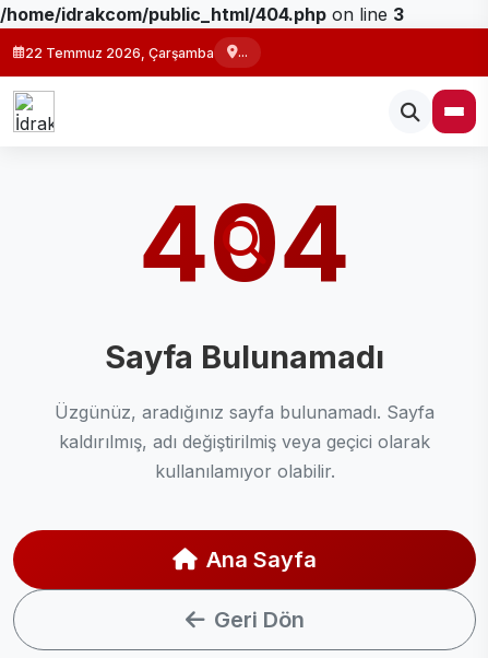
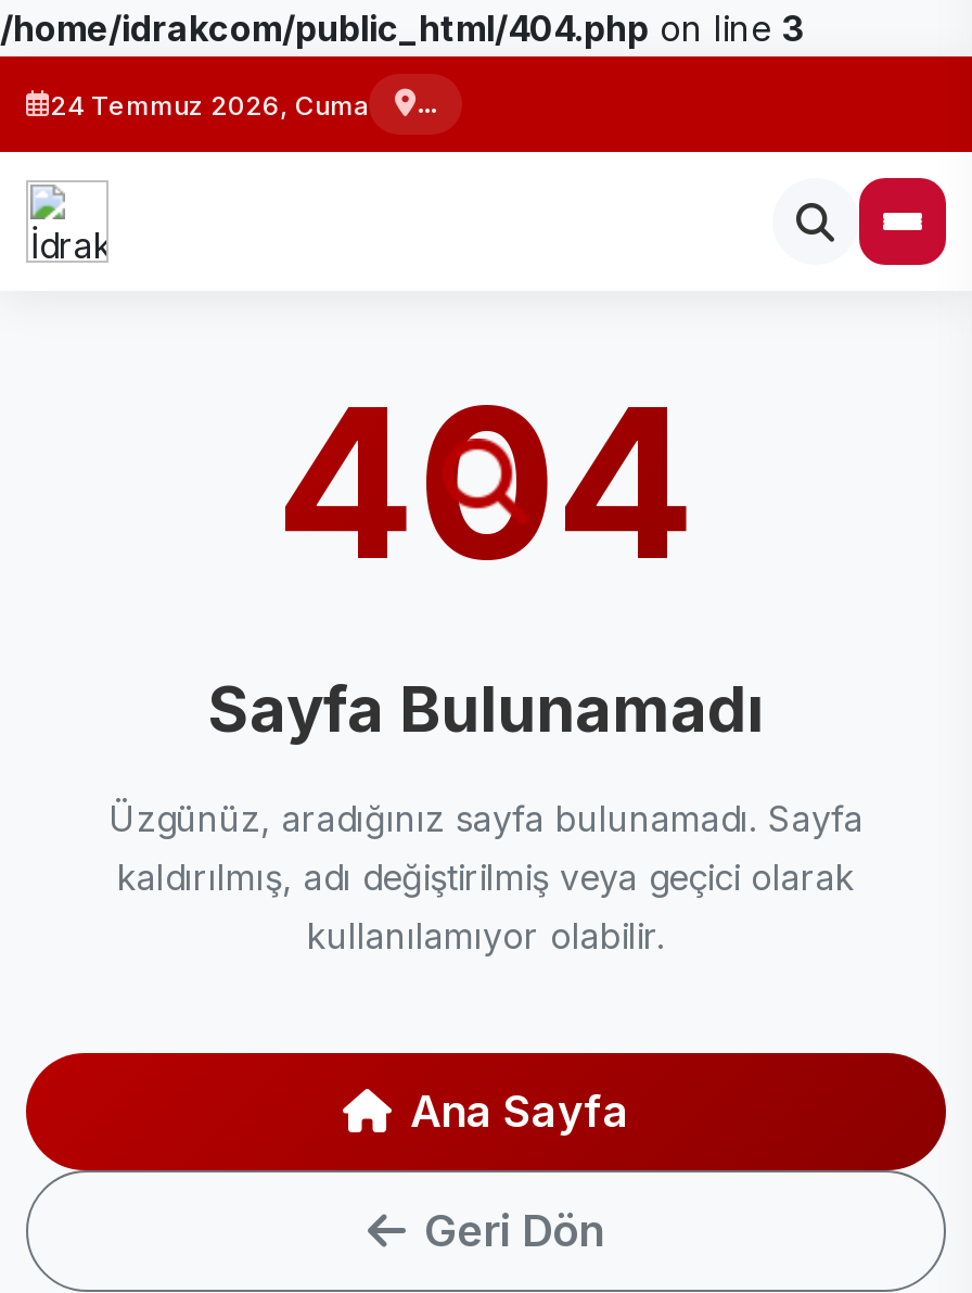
[25,44,214,61] 22 Temmuz 2026, Çarşamba -> [50,88,369,121] 24 Temmuz 2026, Cuma

